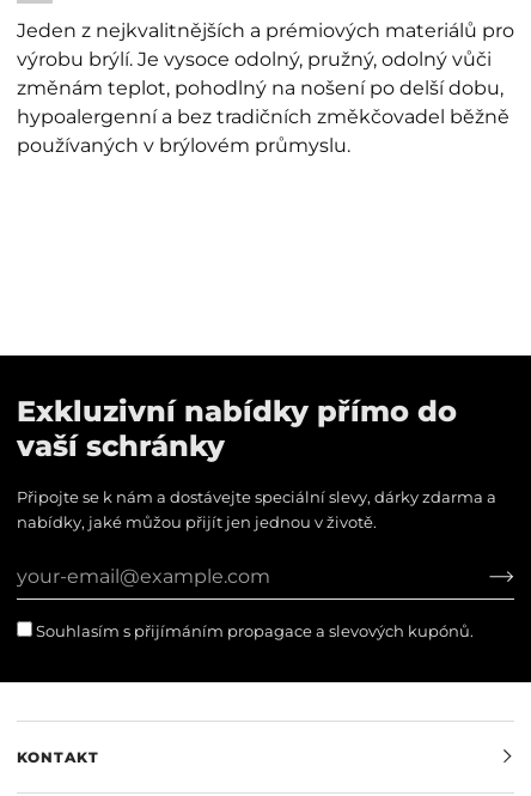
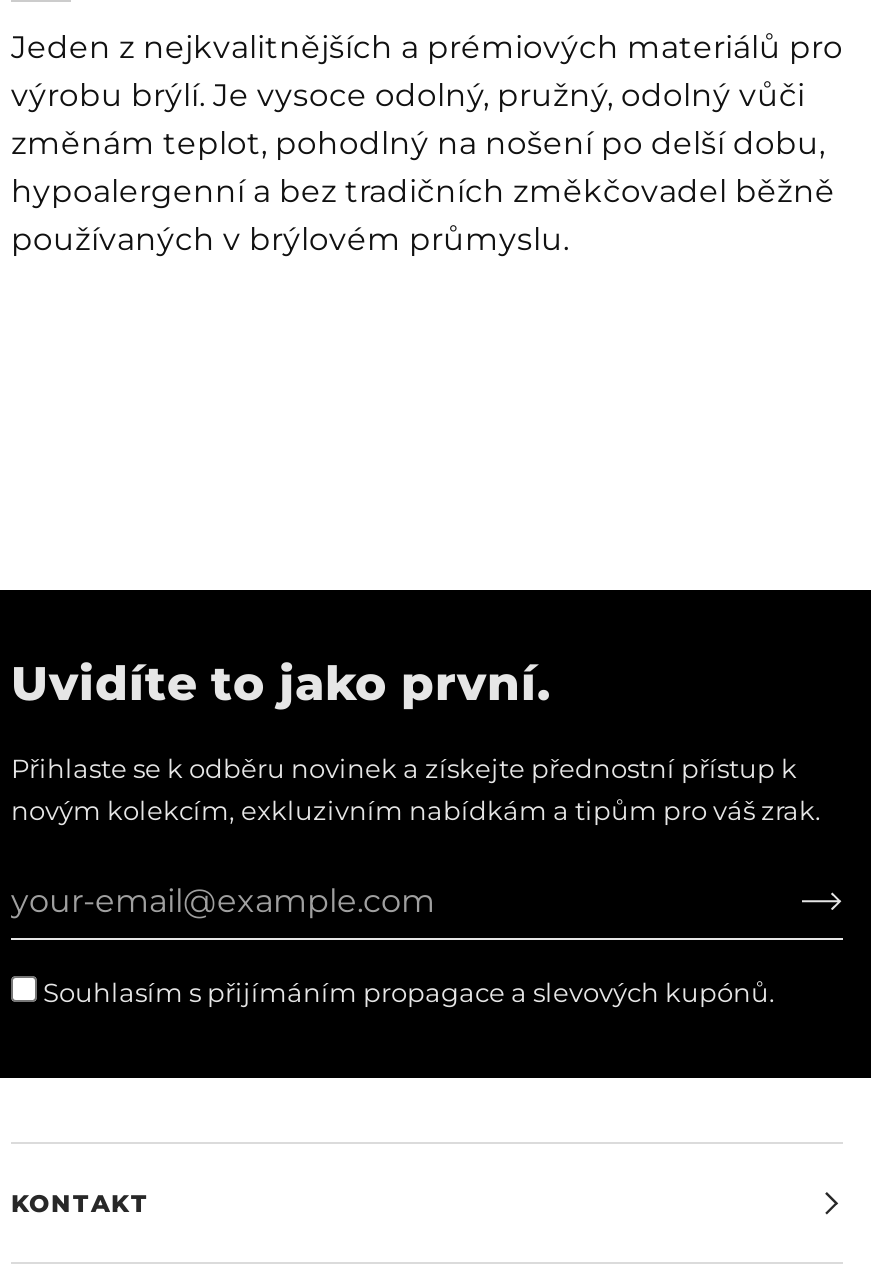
[17,394,457,463] Exkluzivní nabídky přímo do | vaší schránky -> [11,655,551,713] Uvidíte to jako první.
[17,487,496,531] Připojte se k nám a dostávejte speciální slevy, dárky zdarma a | nabídky, jaké můžou přijít jen jednou v životě. -> [11,752,827,826] Přihlaste se k odběru novinek a získejte přednostní přístup k | novým kolekcím, exkluzivním nabídkám a tipům pro váš zrak.

